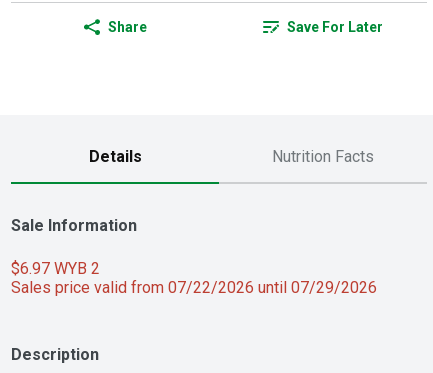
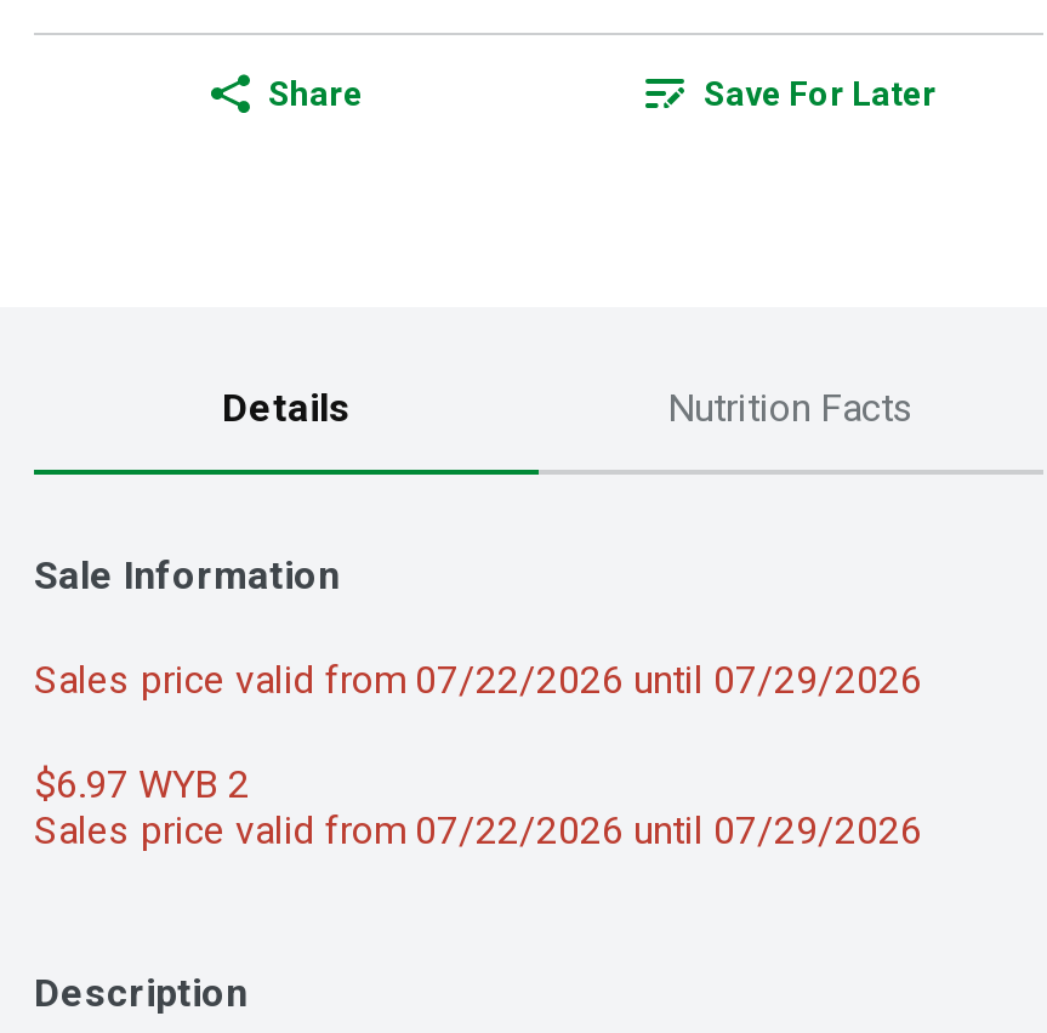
none -> [34,657,922,703] Sales price valid from 07/22/2026 until 07/29/2026

